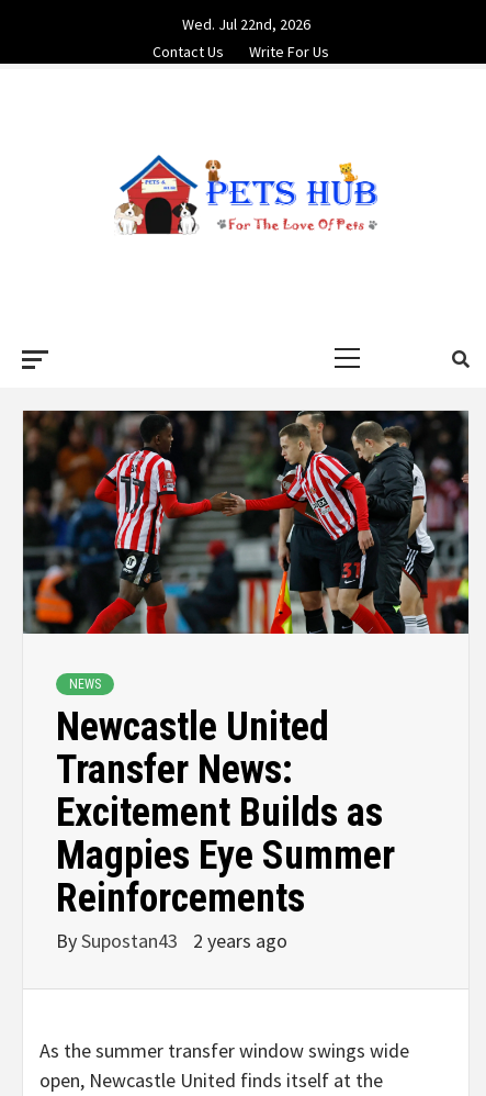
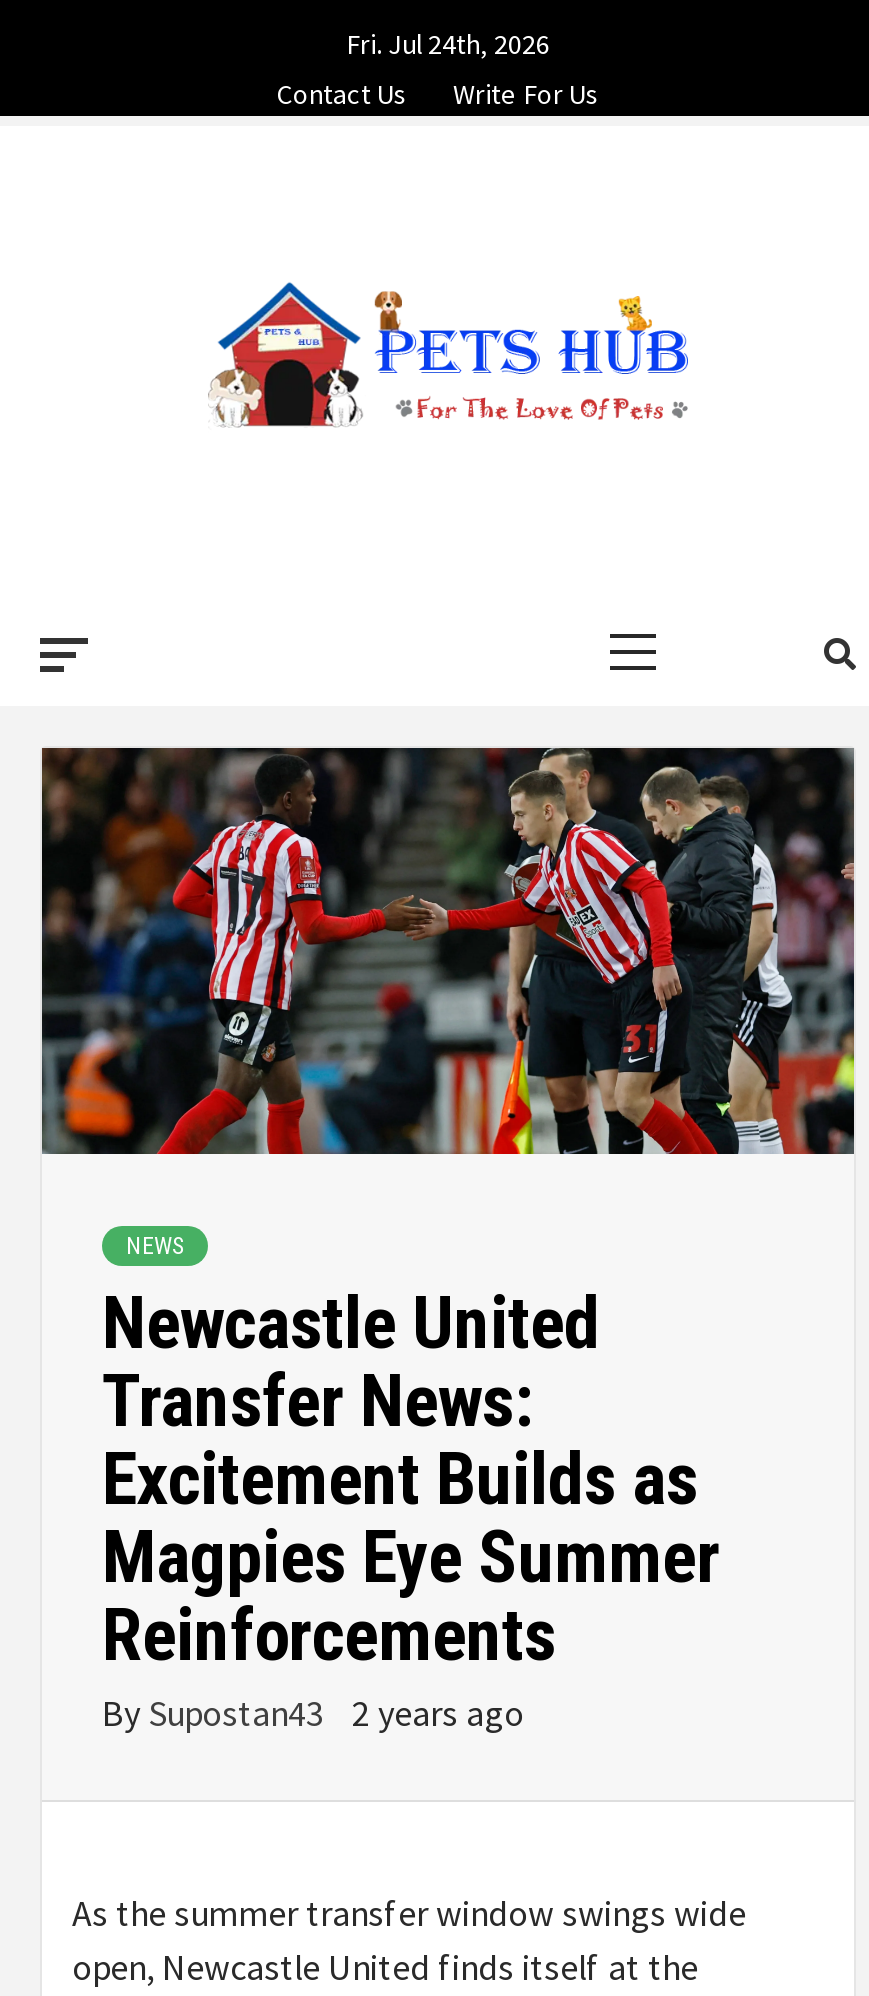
[182,14,310,34] Wed. Jul 22nd, 2026 -> [346,26,550,62] Fri. Jul 24th, 2026

